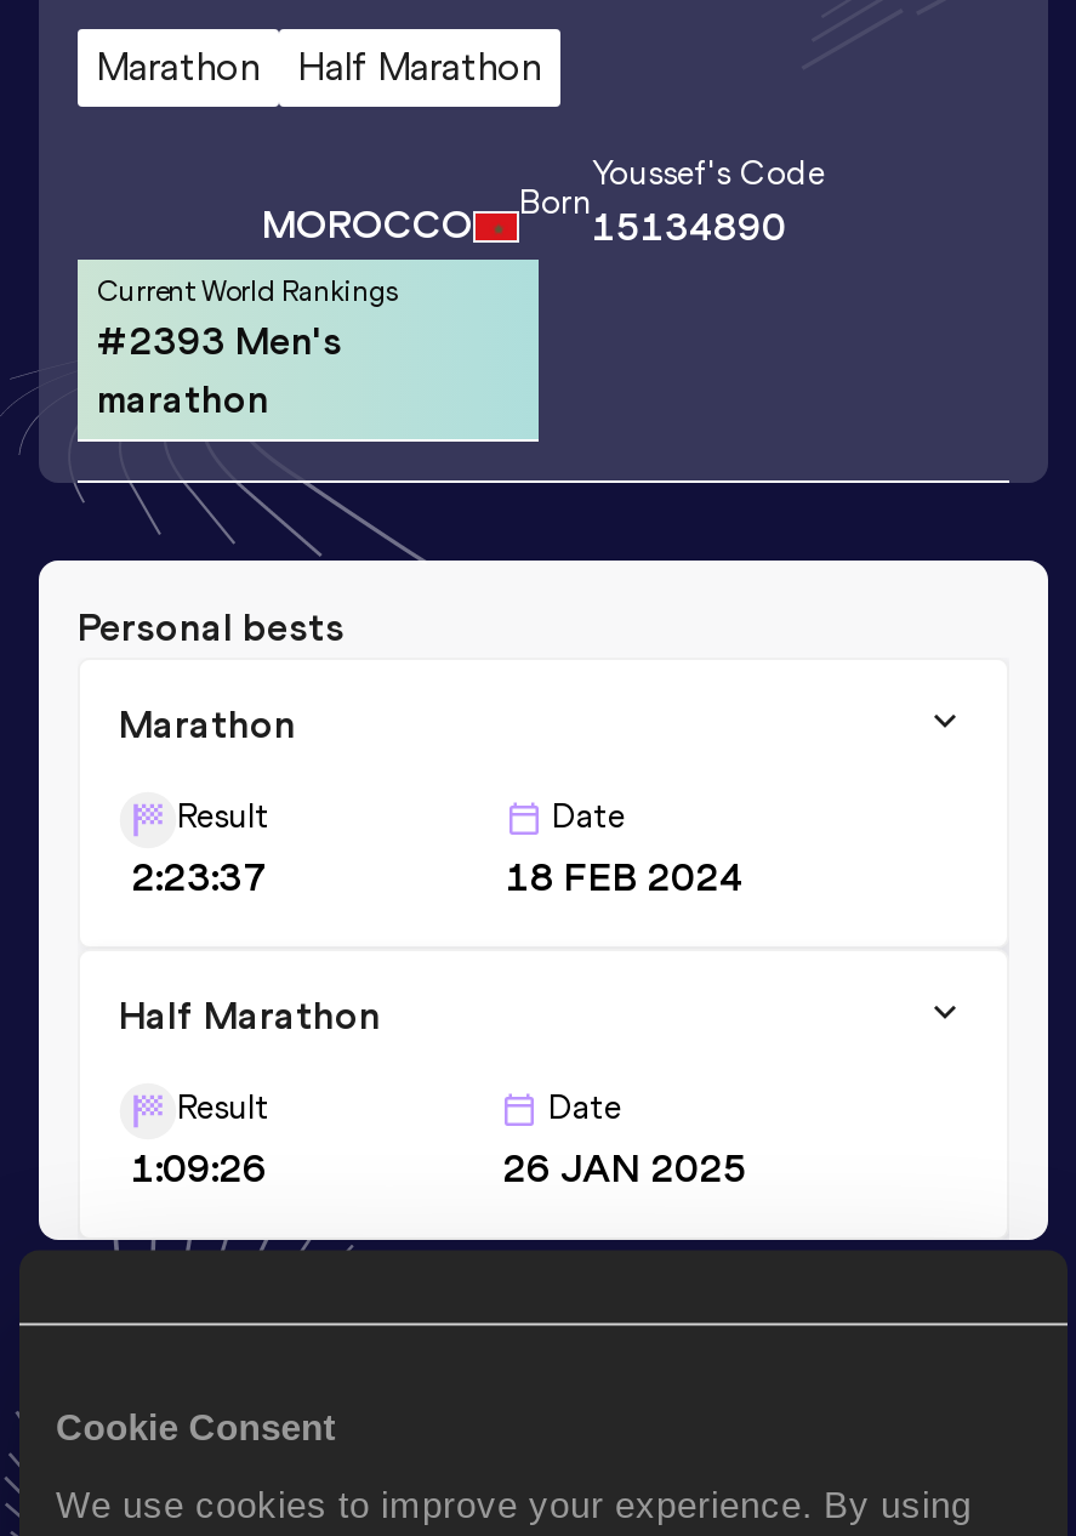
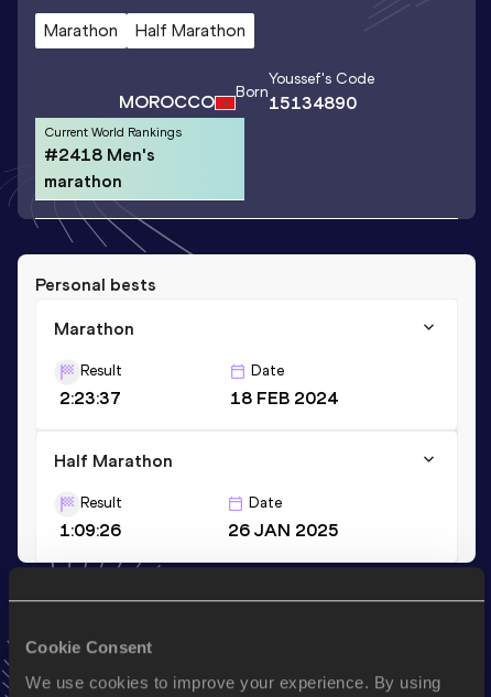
[97,317,342,363] #2393 Men's -> [44,144,155,165] #2418 Men's

